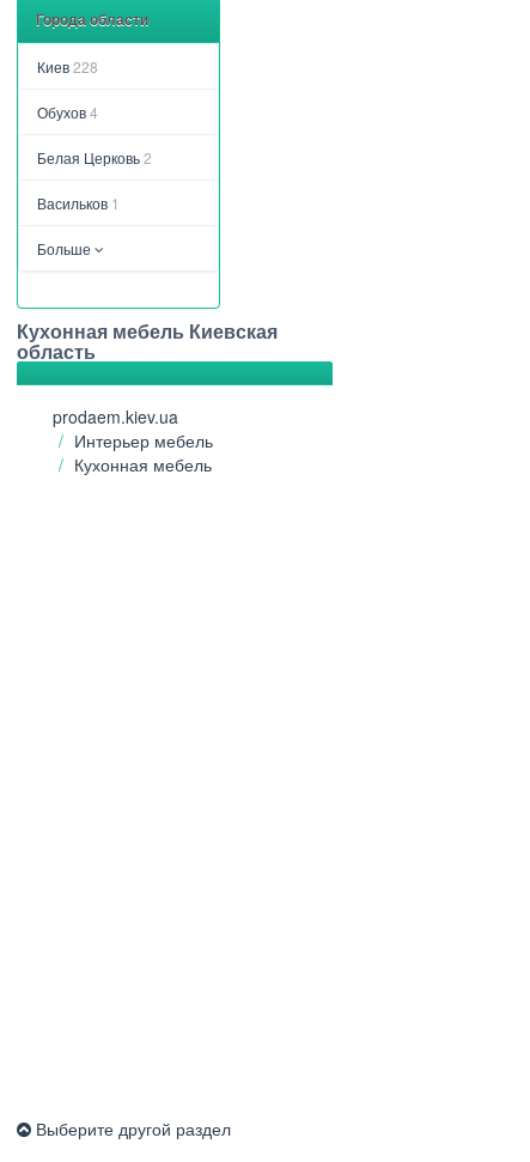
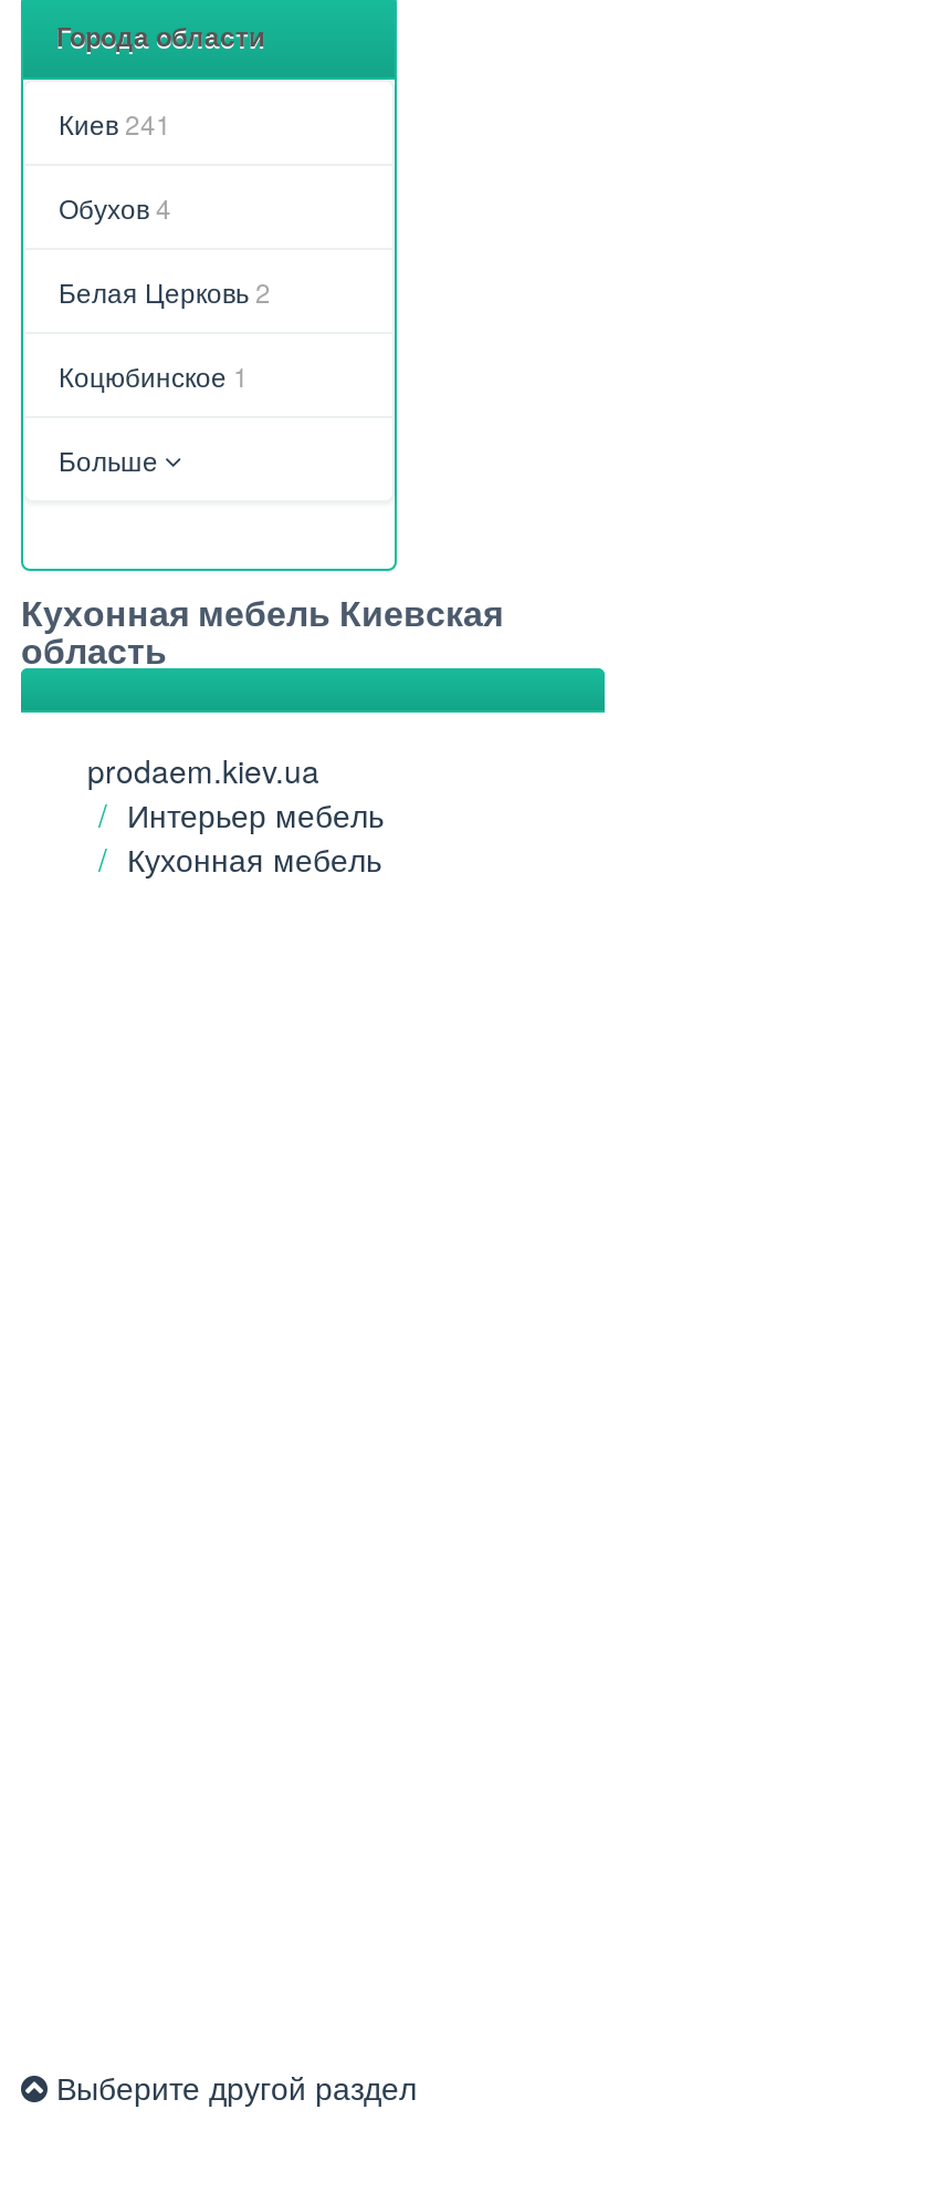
[37,56,98,77] Киев 228 -> [59,104,171,142] Киев 241
[37,193,120,213] Васильков 1 -> [59,356,249,394] Коцюбинское 1

